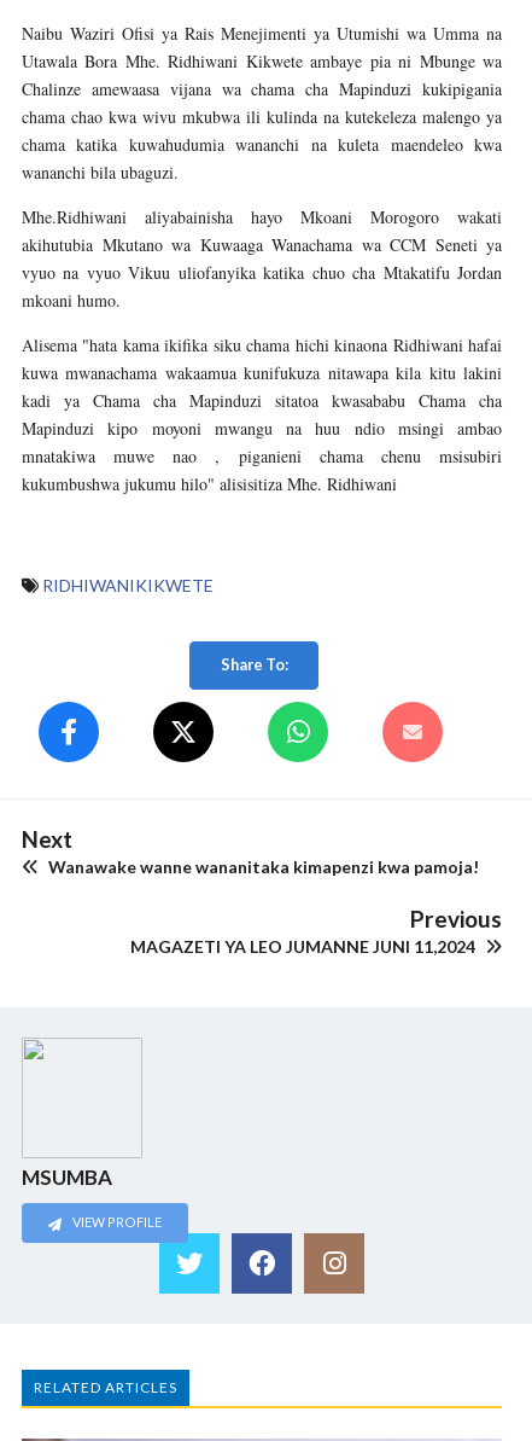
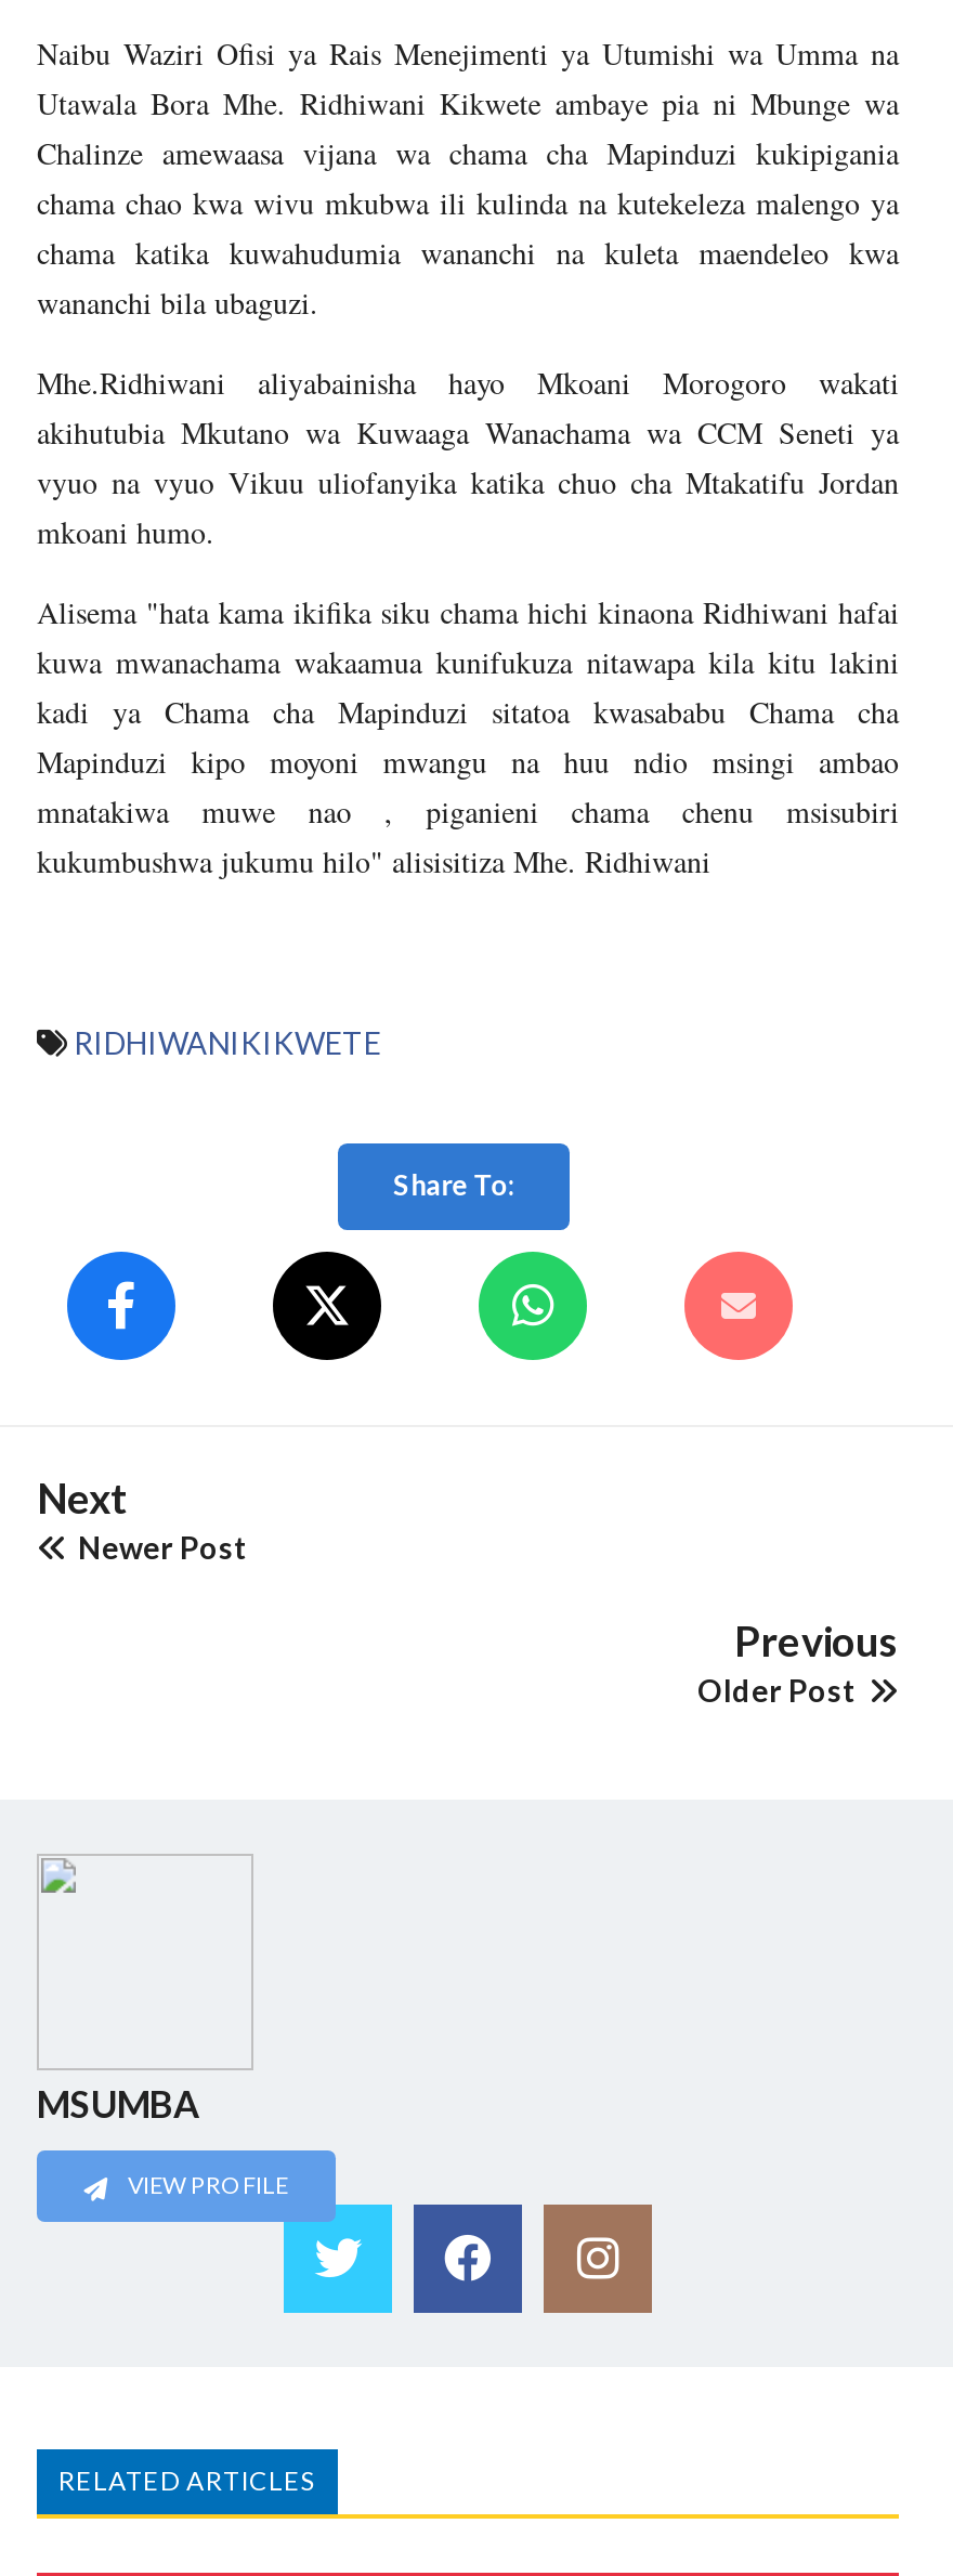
[45,857,479,878] Wanawake wanne wananitaka kimapenzi kwa pamoja! -> [78,1530,249,1567] Newer Post
[130,937,479,957] MAGAZETI YA LEO JUMANNE JUNI 11,2024 -> [697,1673,858,1710] Older Post

